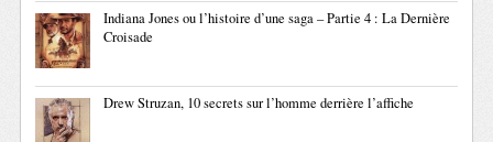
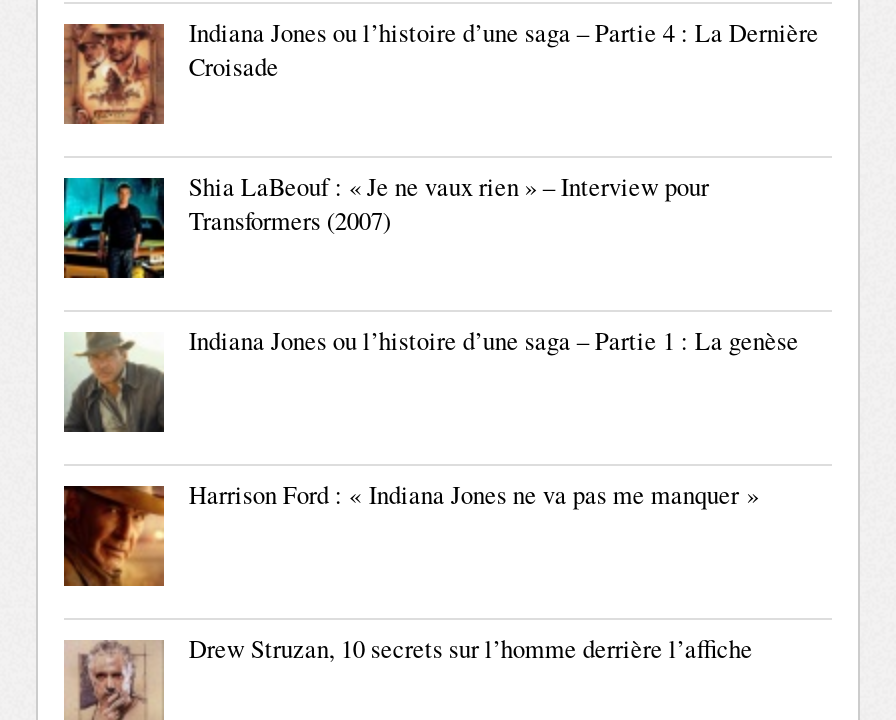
none -> [62,171,709,280] [image] | Shia LaBeouf : « Je ne vaux rien » – Interview pour | Transformers (2007)
none -> [62,479,759,588] [image] | Harrison Ford : « Indiana Jones ne va pas me manquer »
none -> [64,325,799,434] [image] | Indiana Jones ou l’histoire d’une saga – Partie 1 : La genèse

